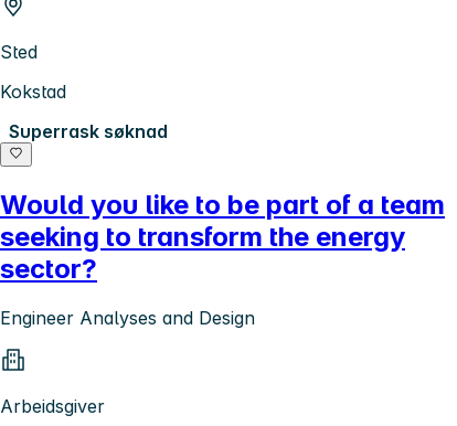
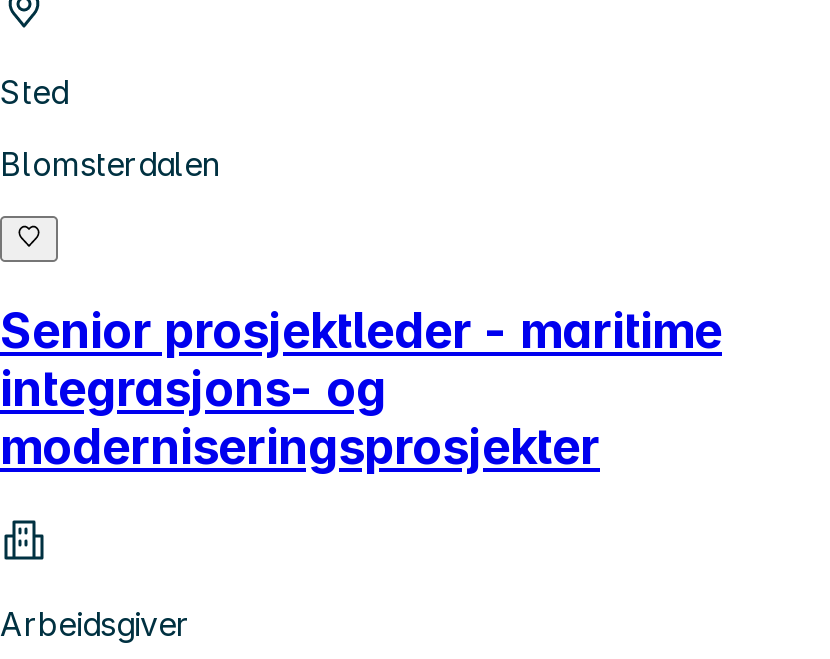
[0,80,445,329] Kokstad | Superrask søknad | Would you like to be part of a team | seeking to transform the energy | sector? | Engineer Analyses and Design -> [0,145,722,476] Blomsterdalen | Senior prosjektleder - maritime | integrasjons- og | moderniseringsprosjekter

